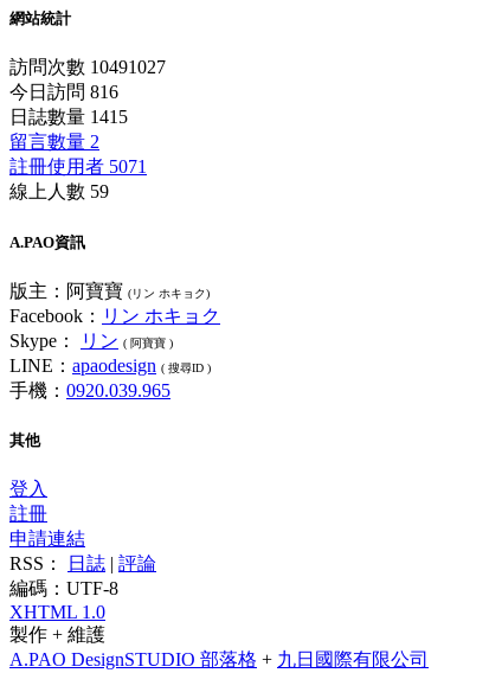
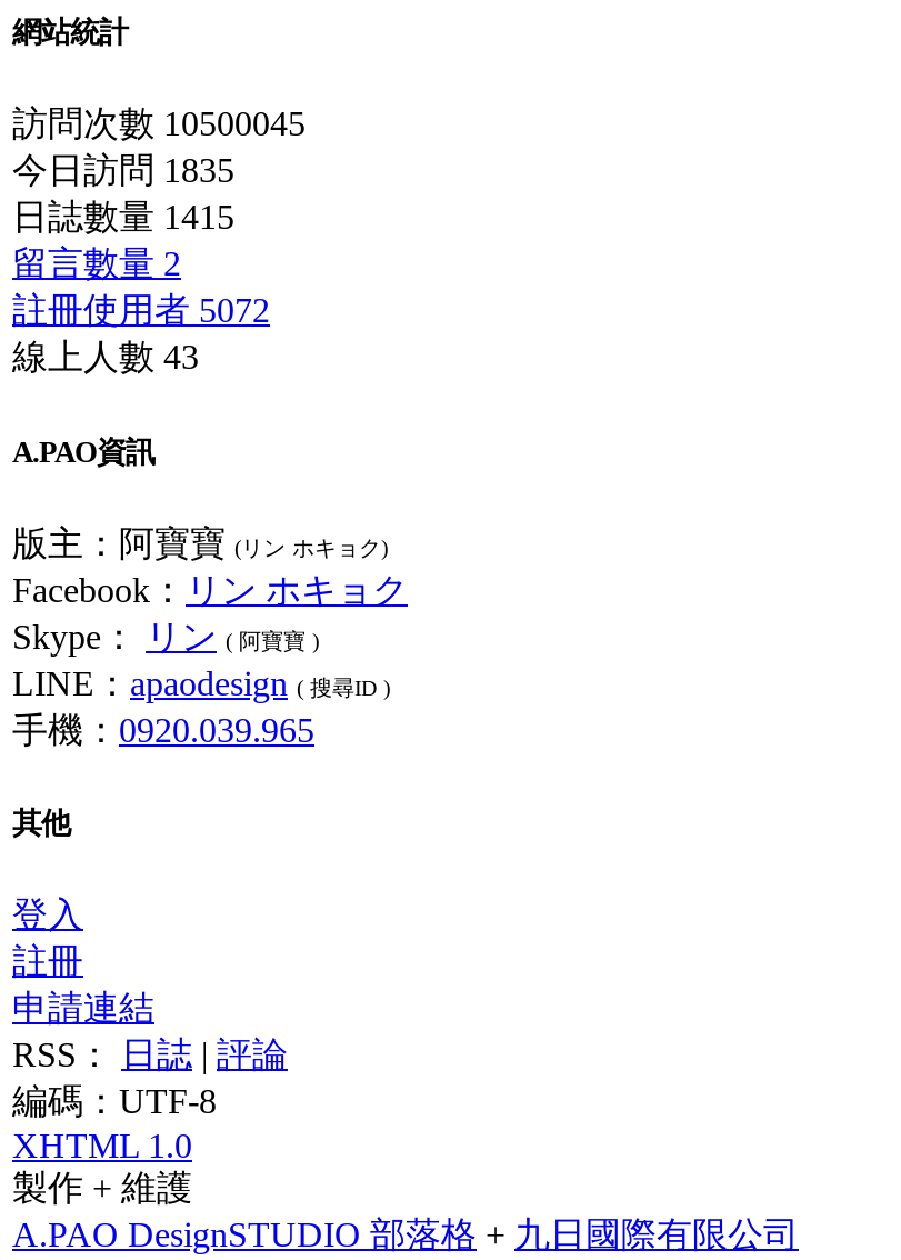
[9,57,166,77] 訪問次數 10491027 -> [12,105,306,143] 訪問次數 10500045
[9,82,118,102] 今日訪問 816 -> [12,152,234,190] 今日訪問 1835
[9,157,147,177] 註冊使用者 5071 -> [12,292,270,330] 註冊使用者 5072
[9,182,109,202] 線上人數 59 -> [12,339,199,376] 線上人數 43

